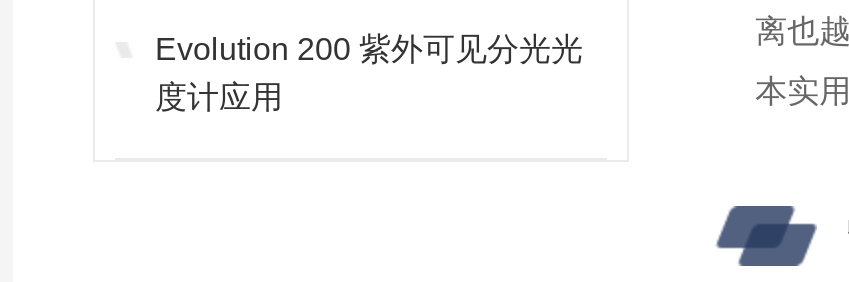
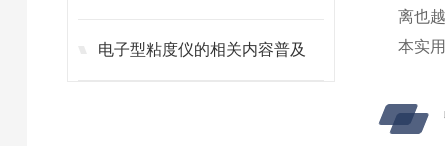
[155,32,583,114] Evolution 200 紫外可见分光光 | 度计应用 -> [98,41,306,58] 电子型粘度仪的相关内容普及

